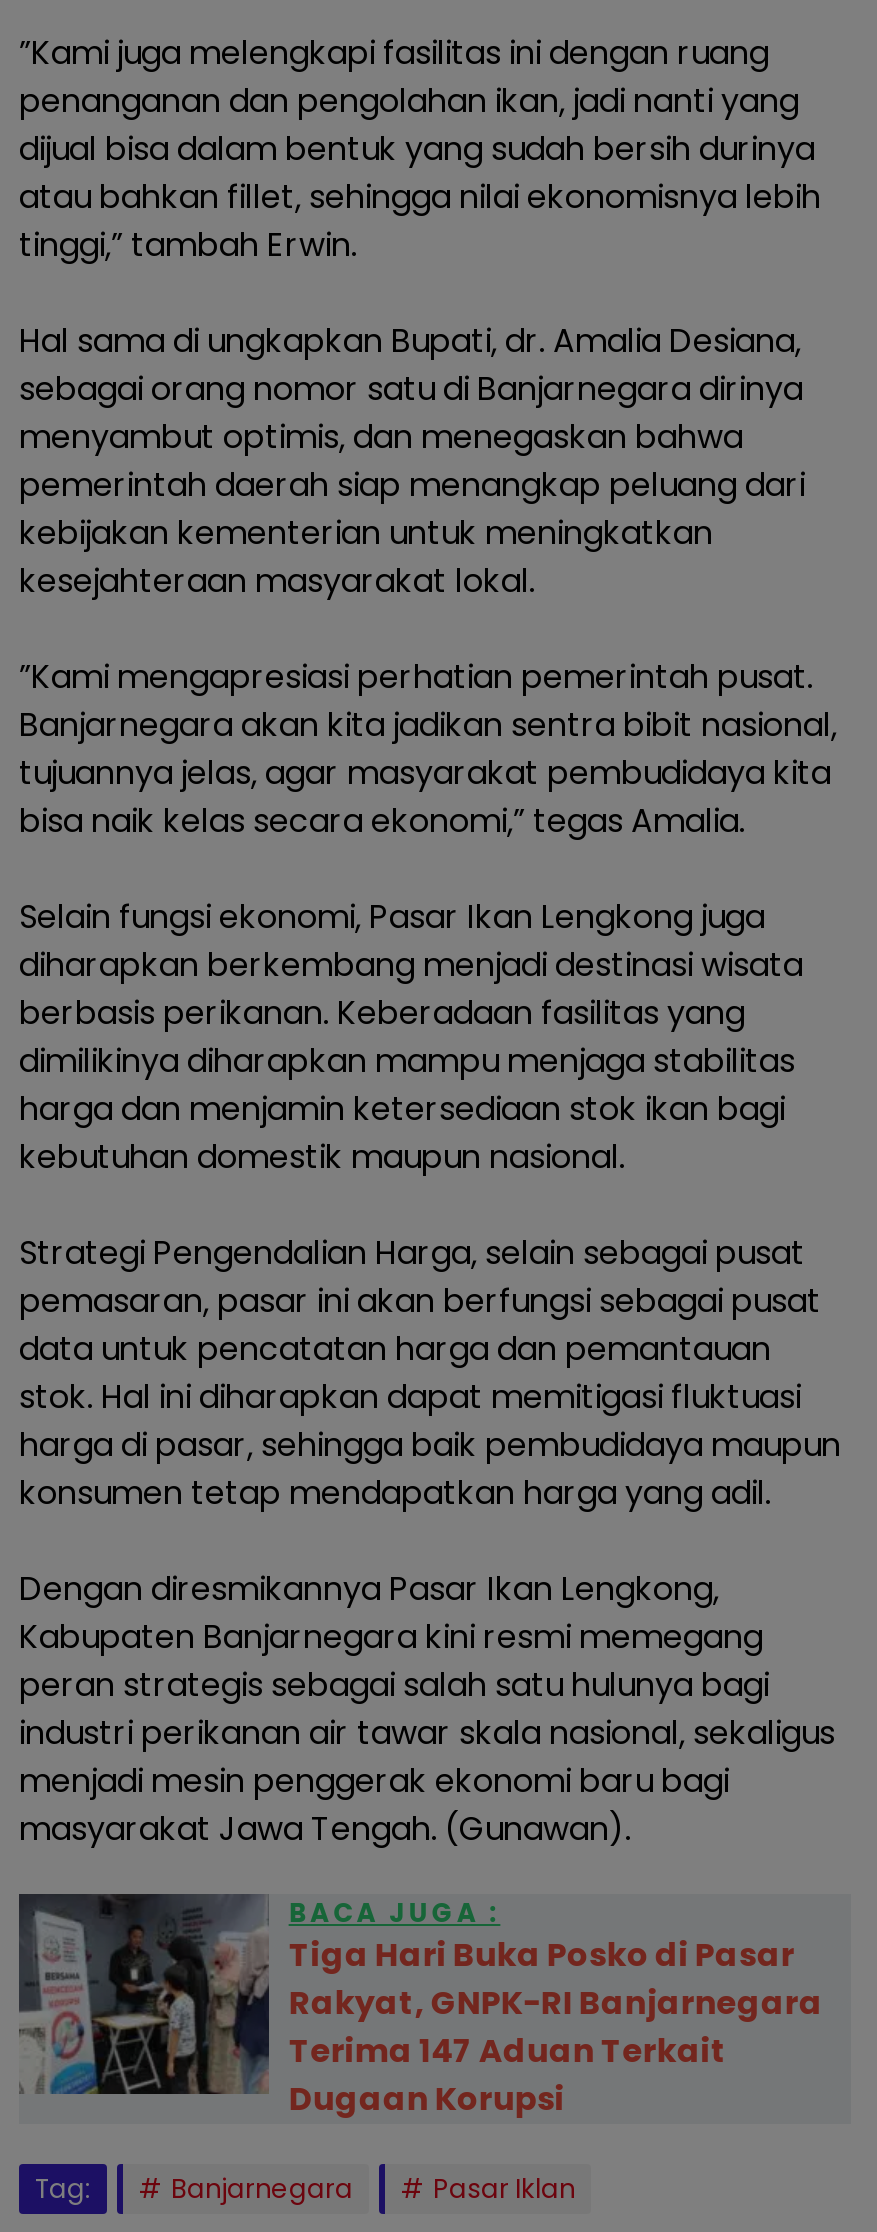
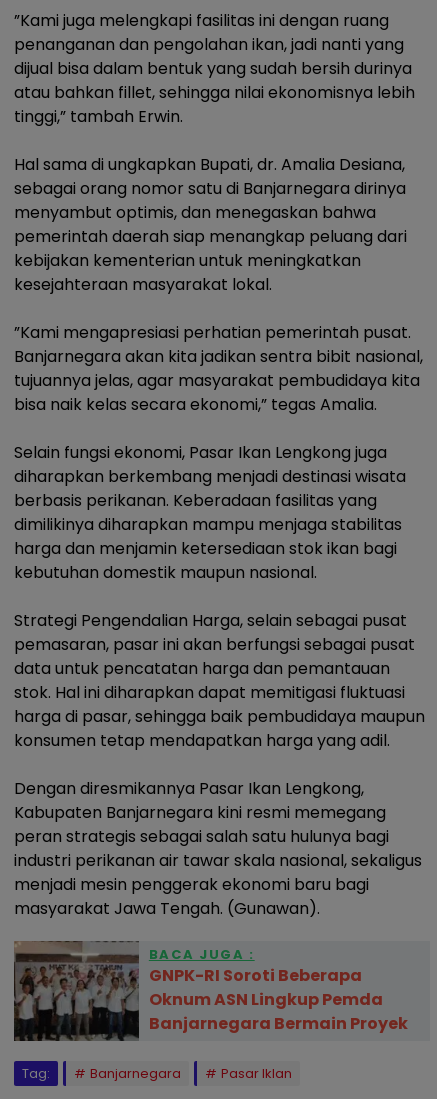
[17,1892,823,2122] [image] | Tiga Hari Buka Posko di Pasar | Rakyat, GNPK-RI Banjarnegara | Terima 147 Aduan Terkait | Dugaan Korupsi -> [13,940,408,1042] [image] | GNPK-RI Soroti Beberapa | Oknum ASN Lingkup Pemda | Banjarnegara Bermain Proyek

